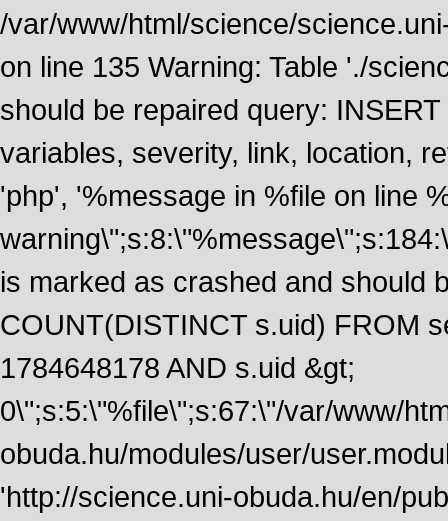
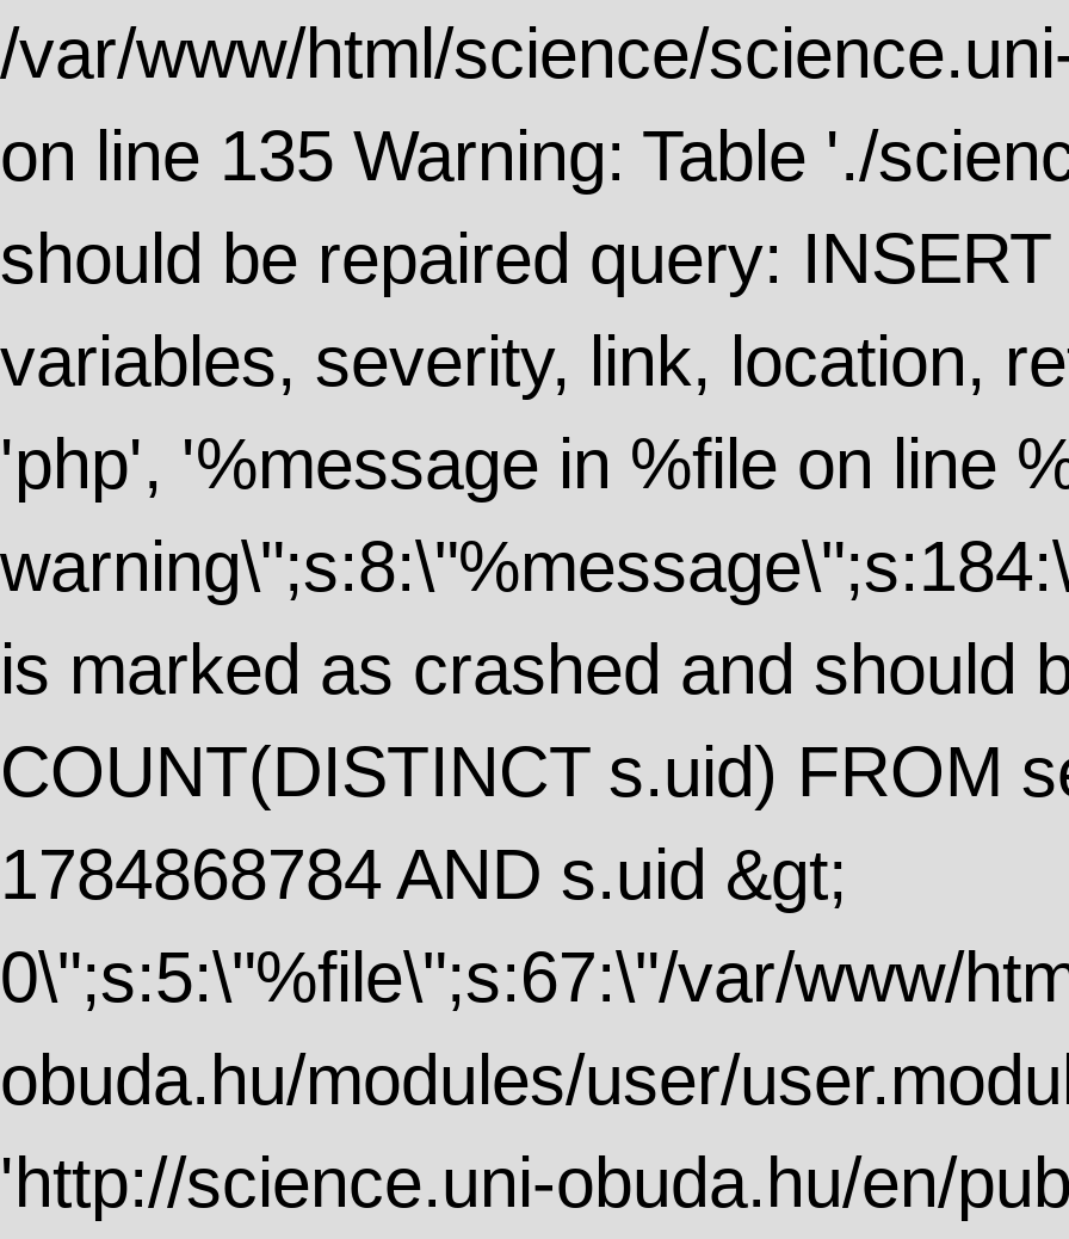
[0,351,355,384] 1784648178 AND s.uid &gt; -> [0,834,847,913] 1784868784 AND s.uid &gt;

